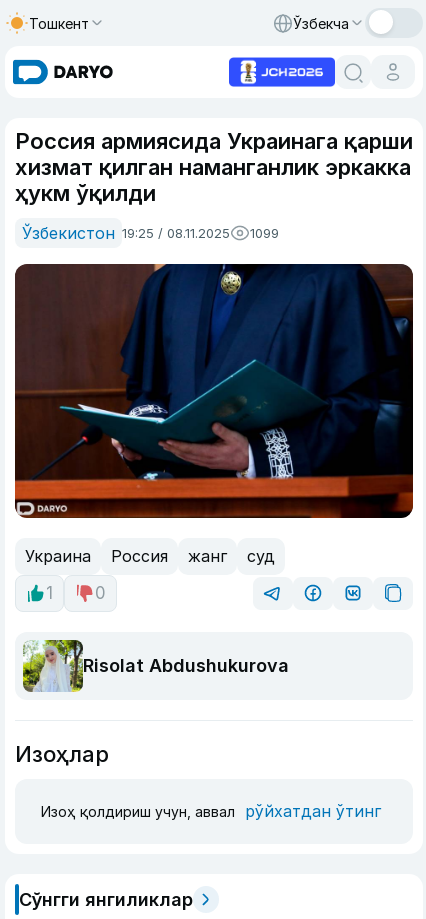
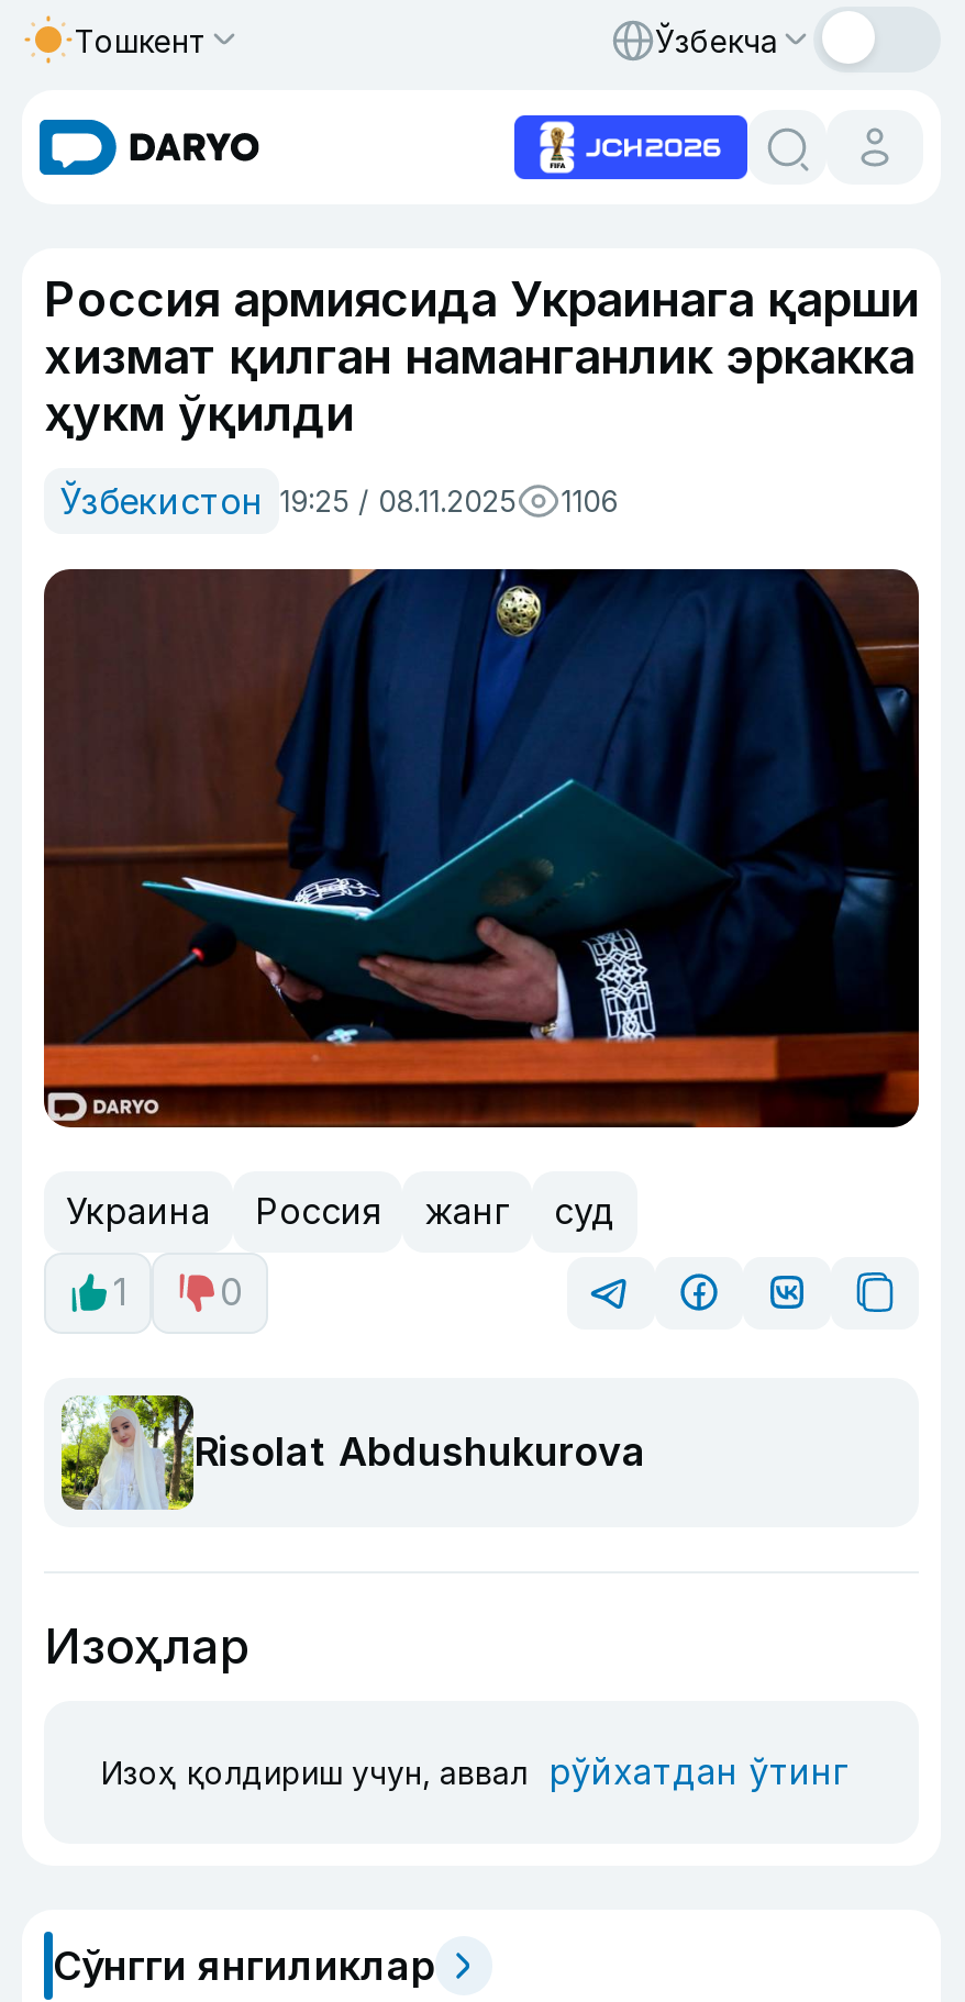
[22,223,279,243] Ўзбекистон 19:25 / 08.11.2025 1099 -> [59,479,618,523] Ўзбекистон 19:25 / 08.11.2025 1106

